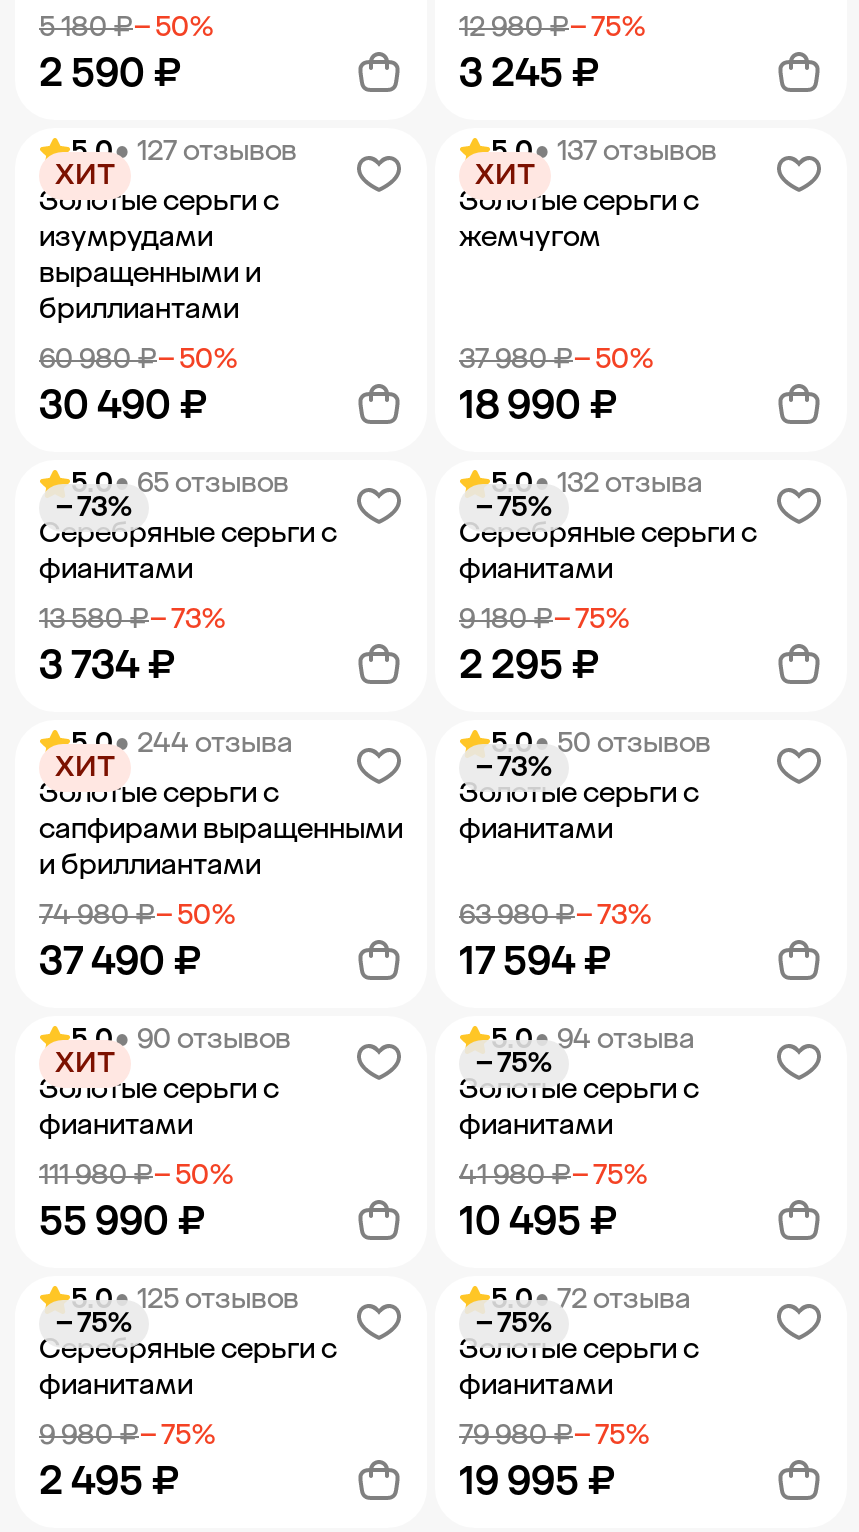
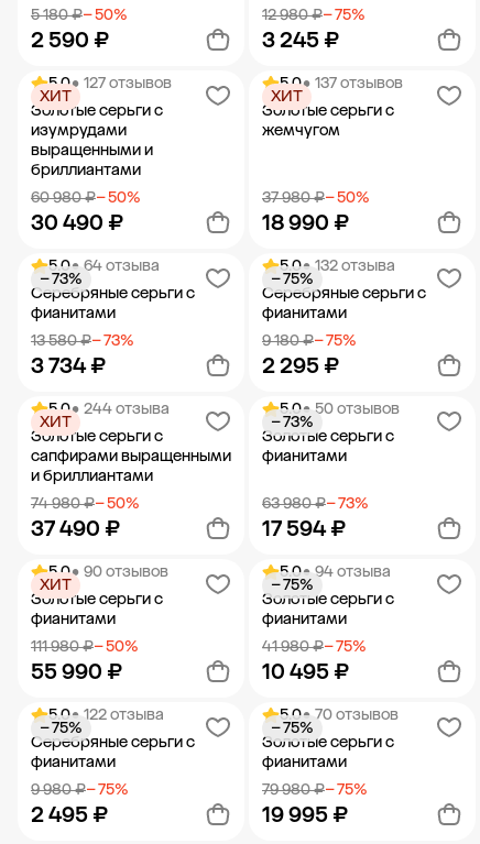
[71,466,289,500] 5.0• 65 отзывов -> [48,256,160,275] 5.0• 64 отзыва
[71,1282,299,1316] 5.0• 125 отзывов -> [48,705,164,724] 5.0• 122 отзыва
[491,1282,691,1316] 5.0• 72 отзыва -> [280,705,399,724] 5.0• 70 отзывов

